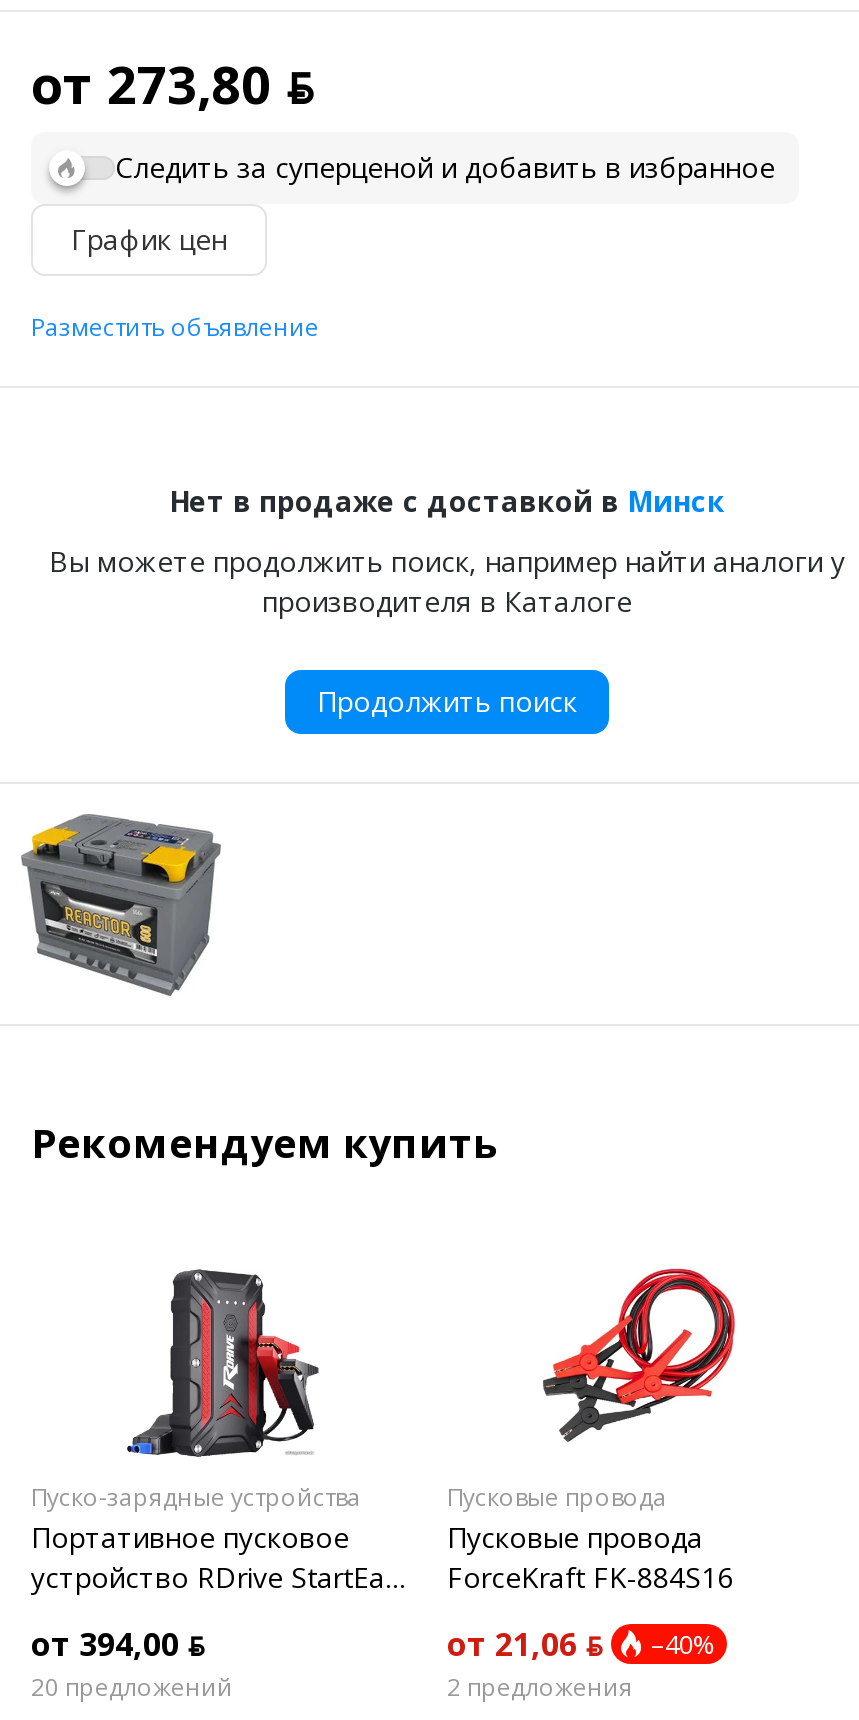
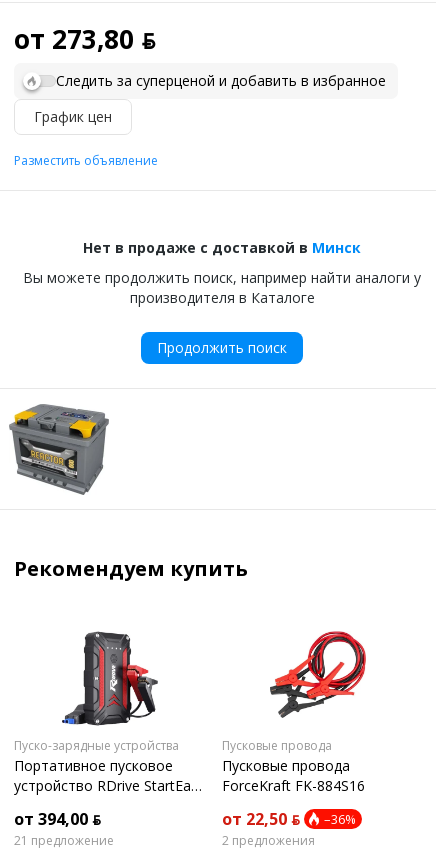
[447,1622,603,1666] от 21,06 ƃ -> [222,808,300,830] от 22,50 ƃ
[651,1626,715,1662] –40% -> [324,810,356,828] –36%
[31,1670,233,1704] 20 предложений -> [14,832,114,849] 21 предложение

